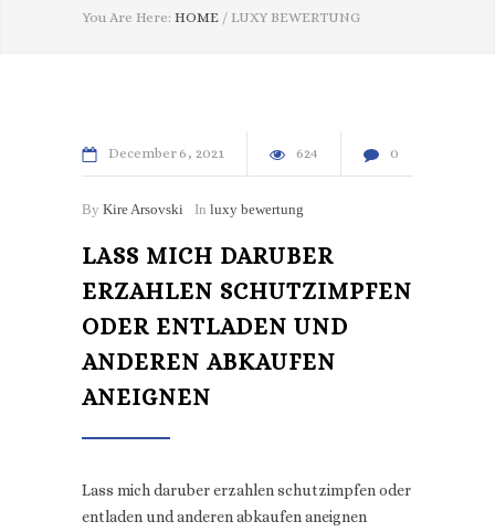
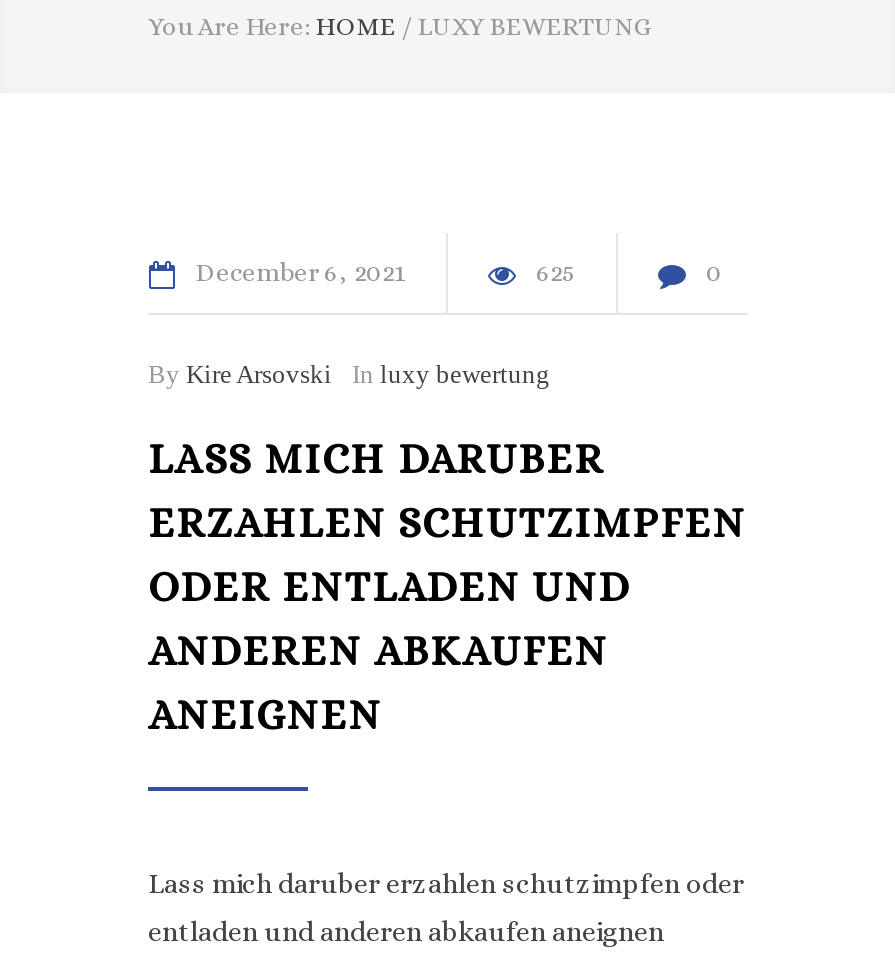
[296,145,318,161] 624 -> [536,258,576,288] 625

